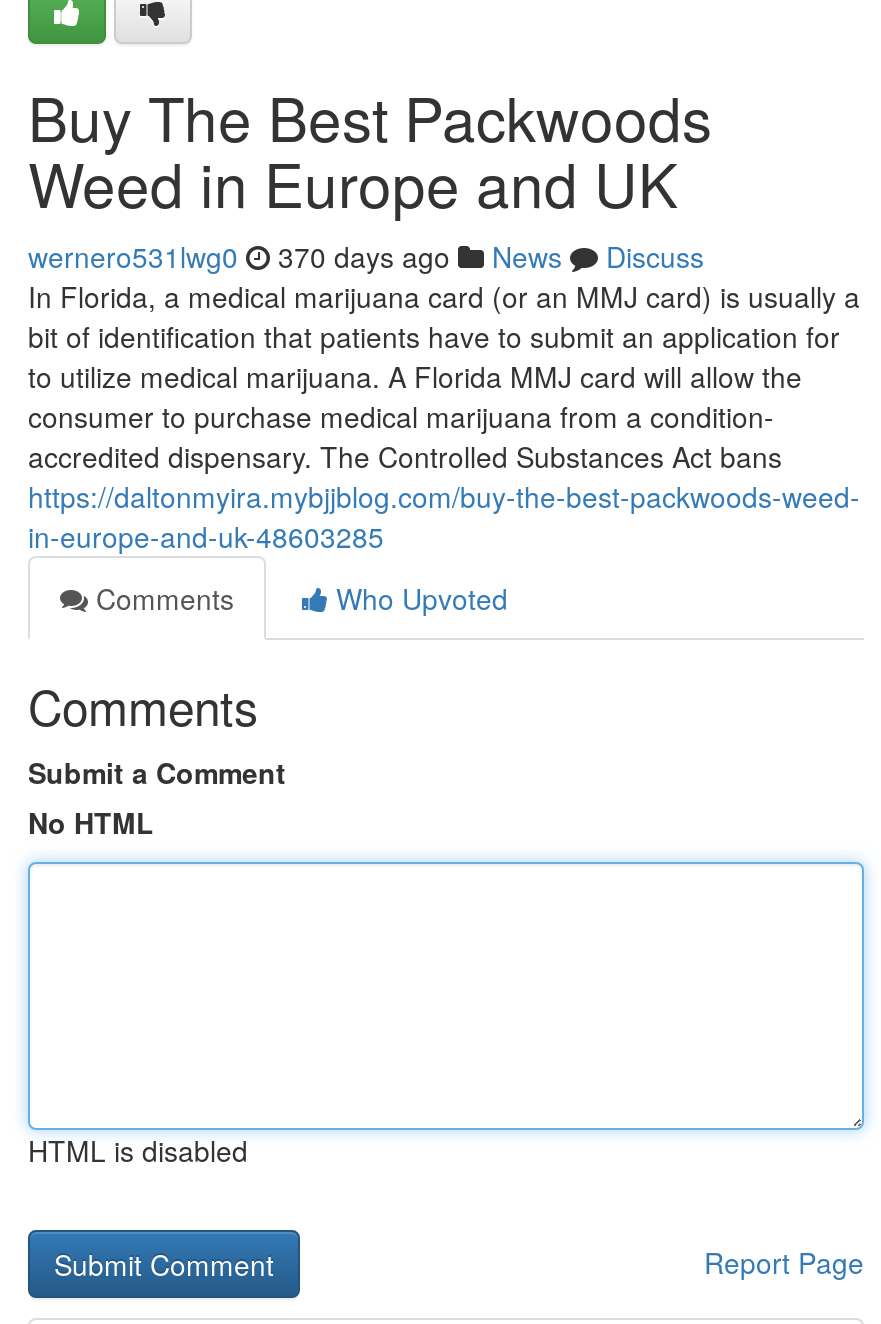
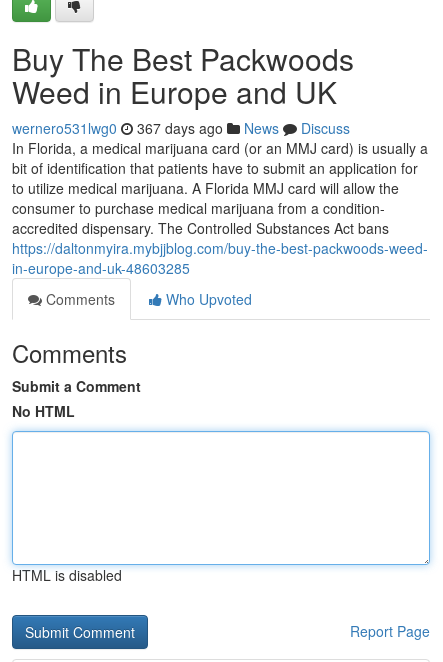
[28,236,704,276] wernero531lwg0 370 days ago News Discuss -> [12,118,350,138] wernero531lwg0 367 days ago News Discuss

